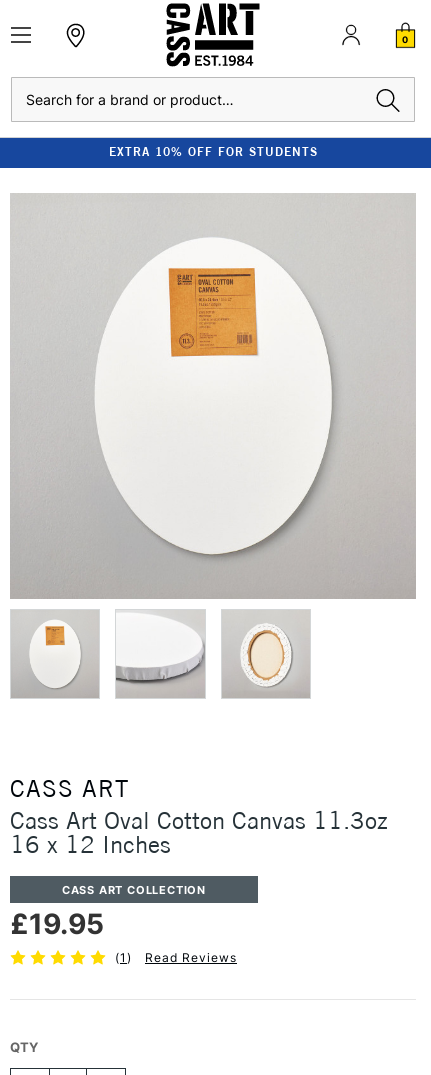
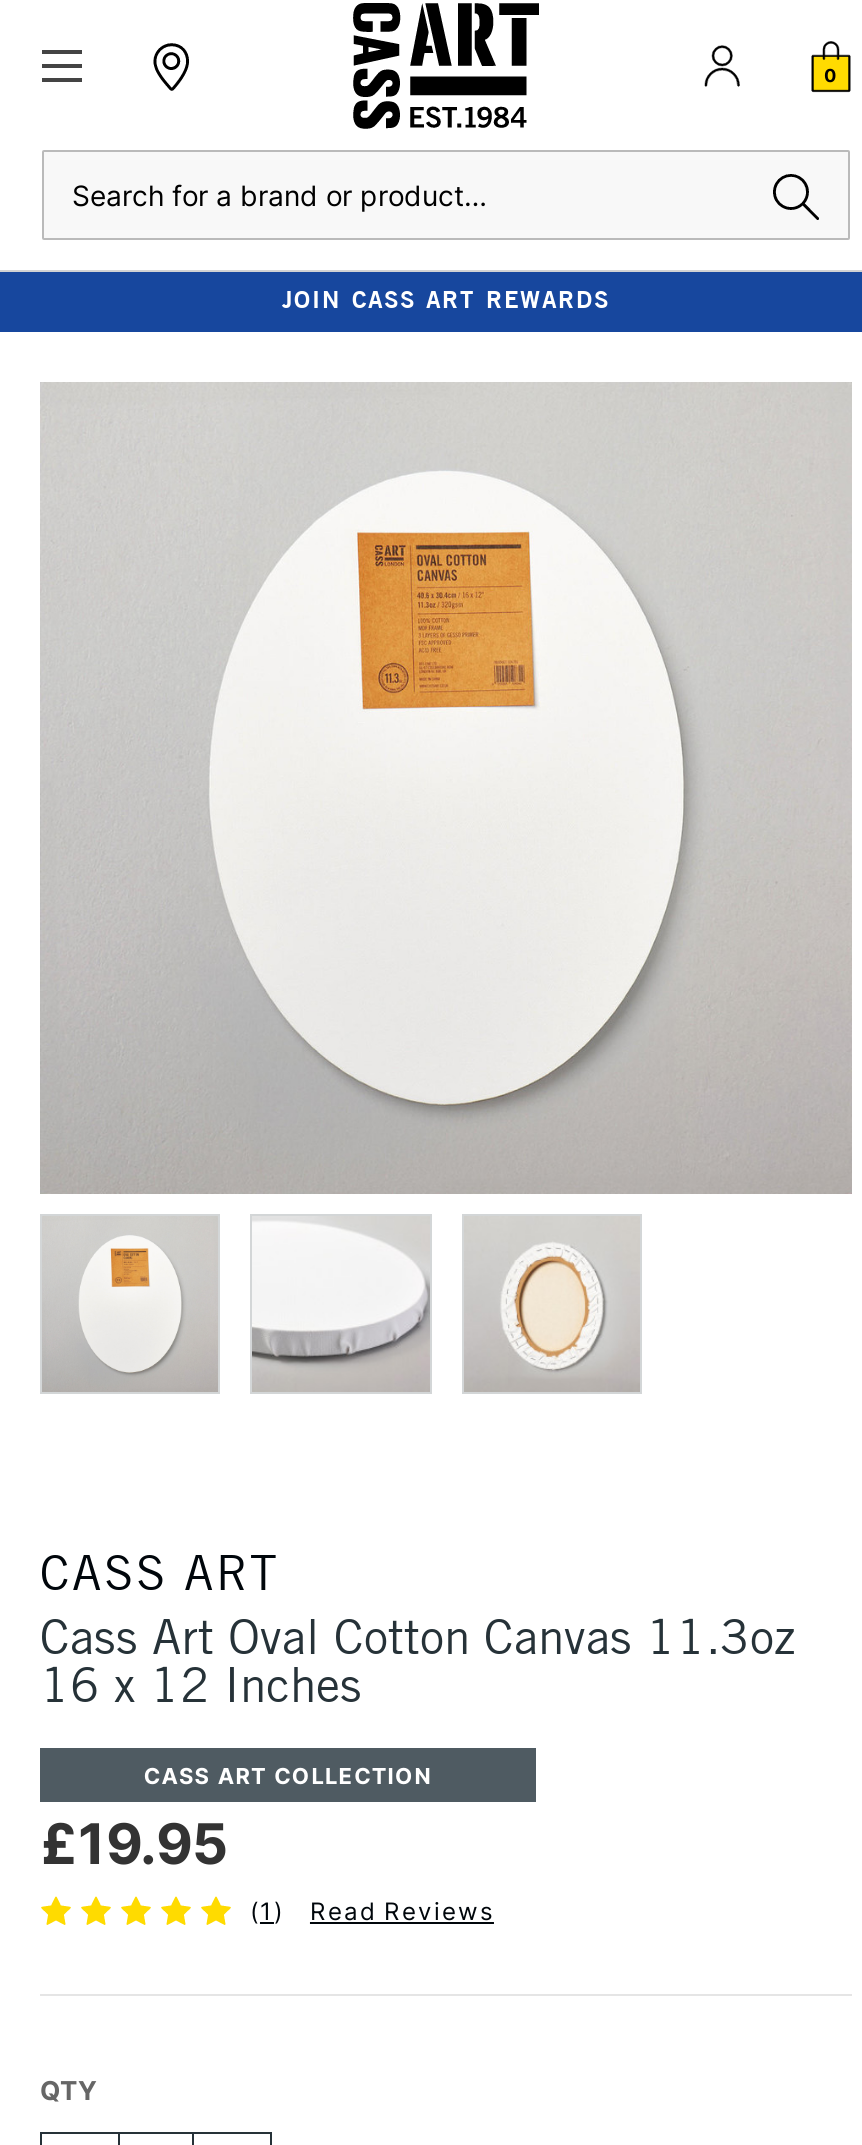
[108,144,317,159] EXTRA 10% OFF FOR STUDENTS -> [282,284,610,314] JOIN CASS ART REWARDS

